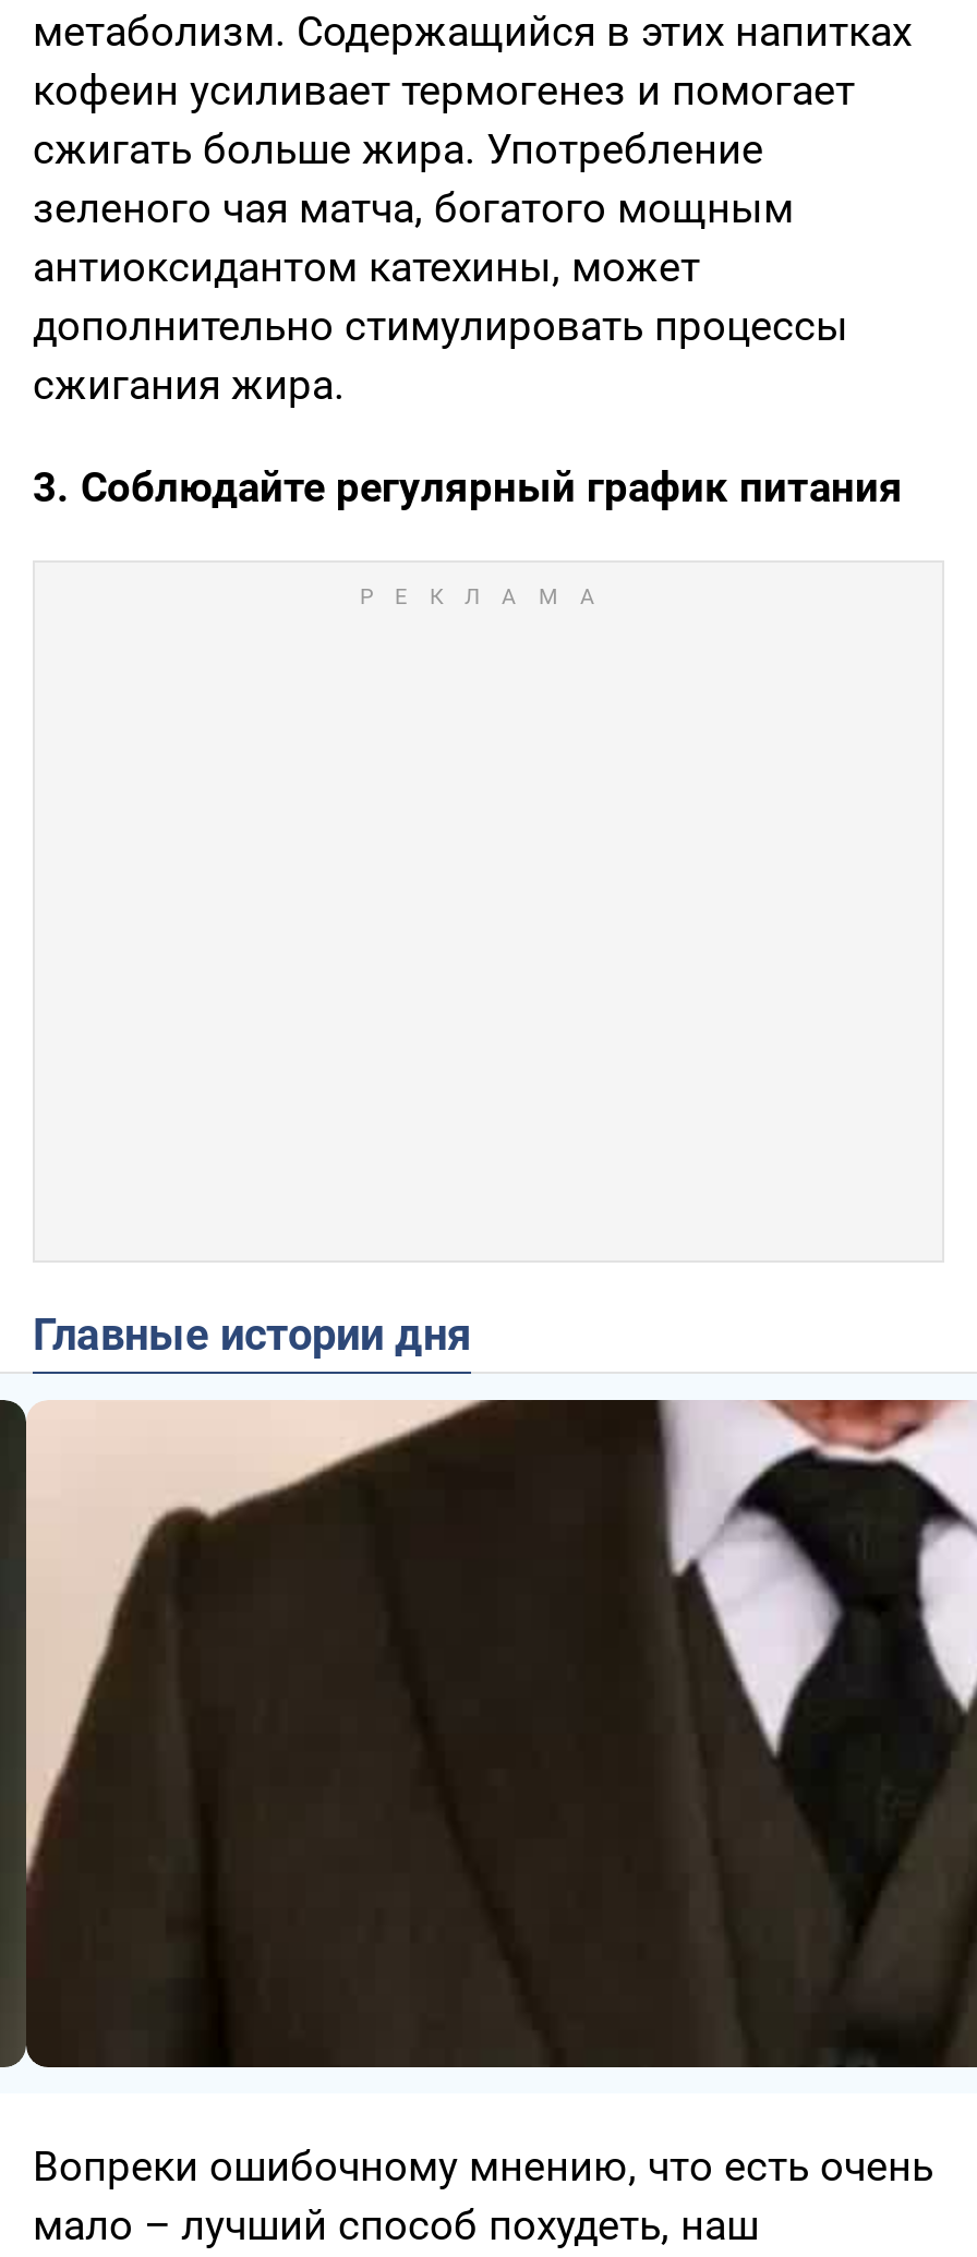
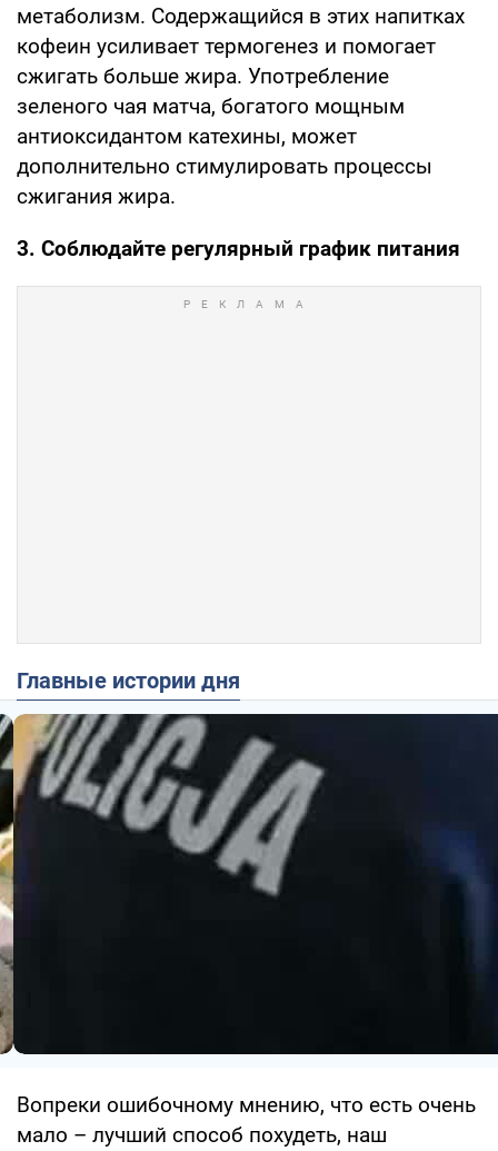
[7,1398,970,2067] [image] -> [3,713,495,1054] [image]

